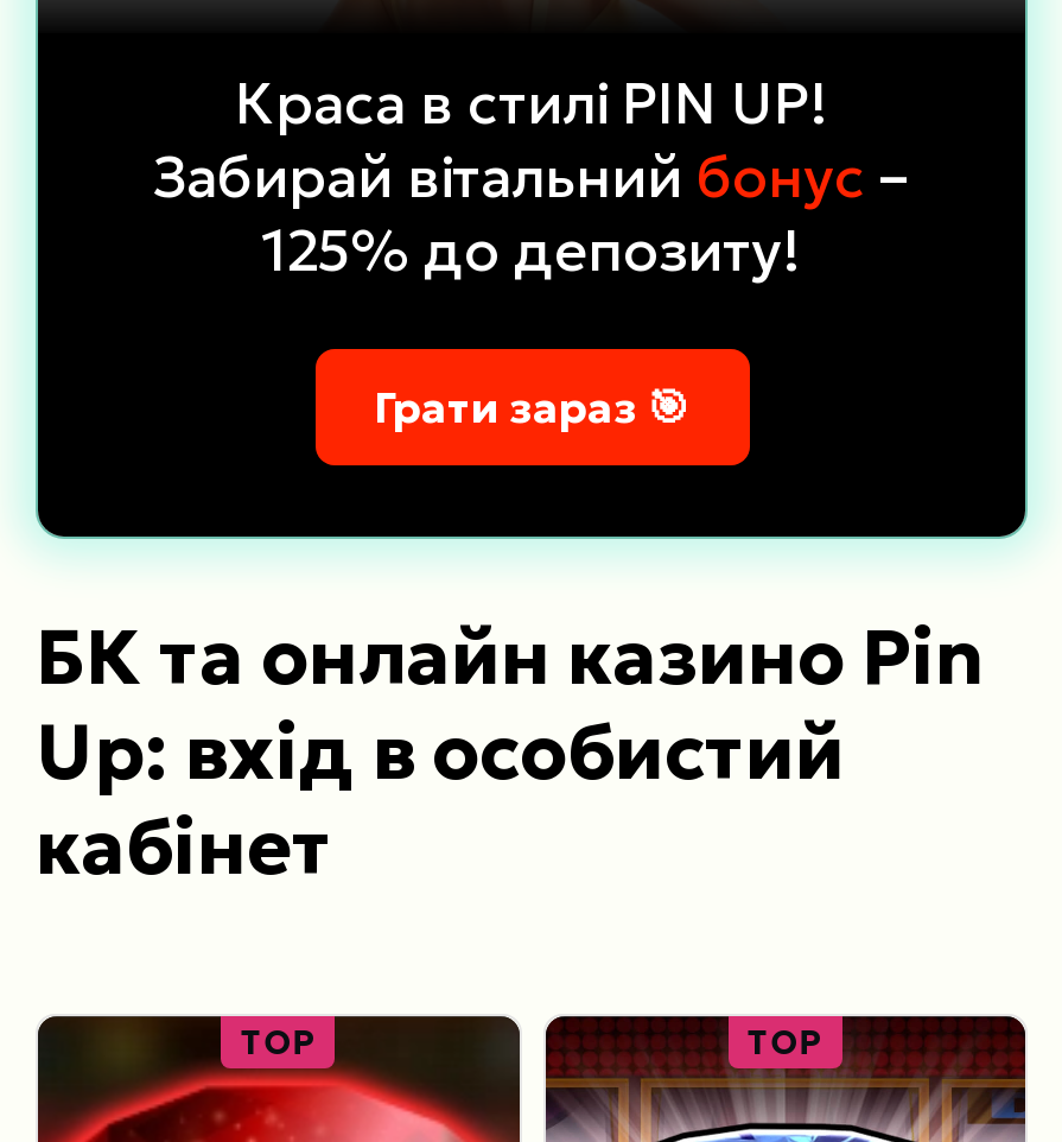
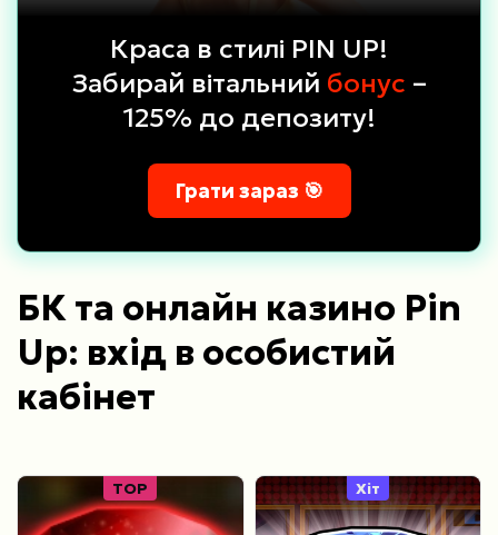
[747,1021,823,1064] TOP -> [355,478,380,498] Хіт

